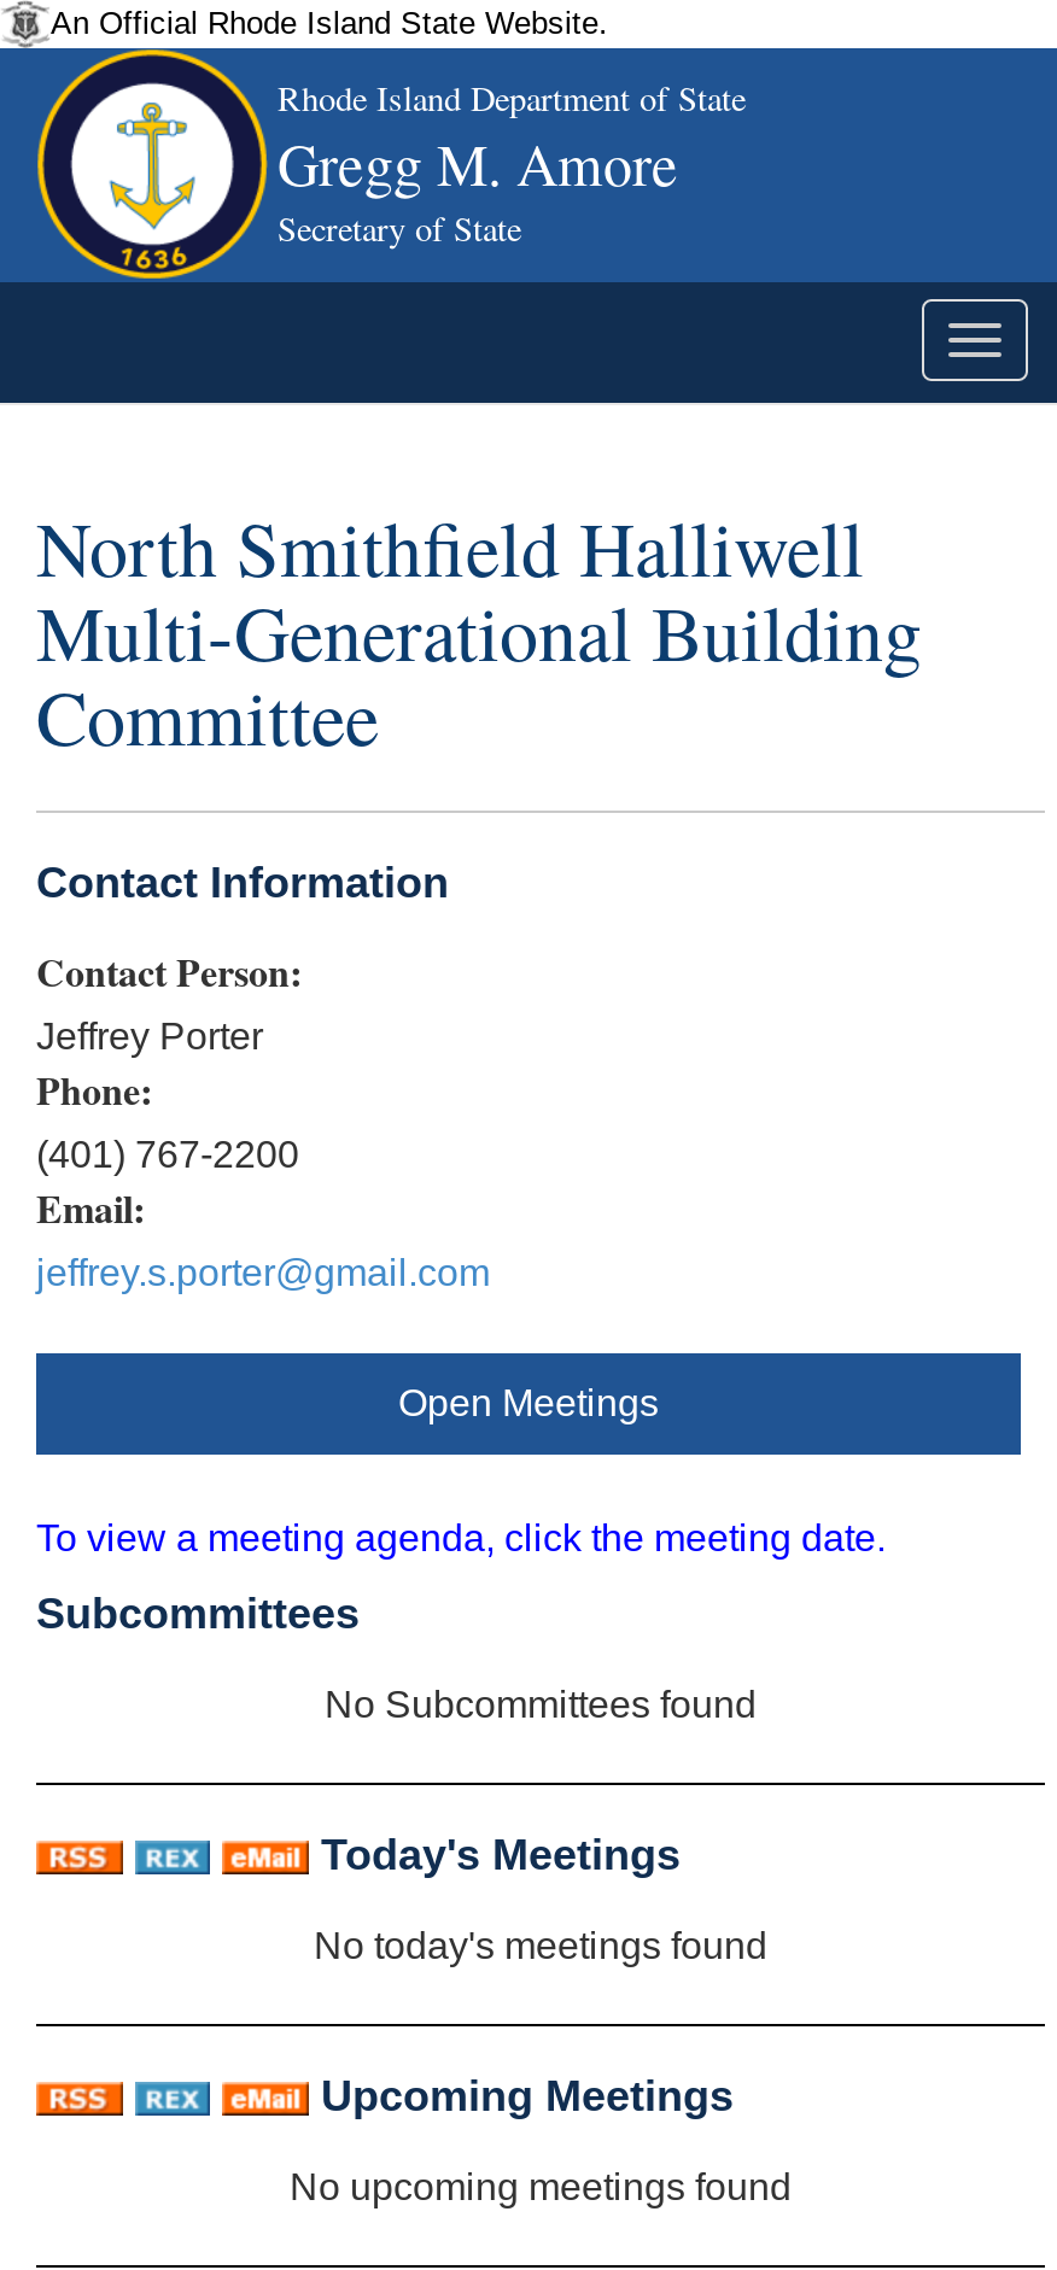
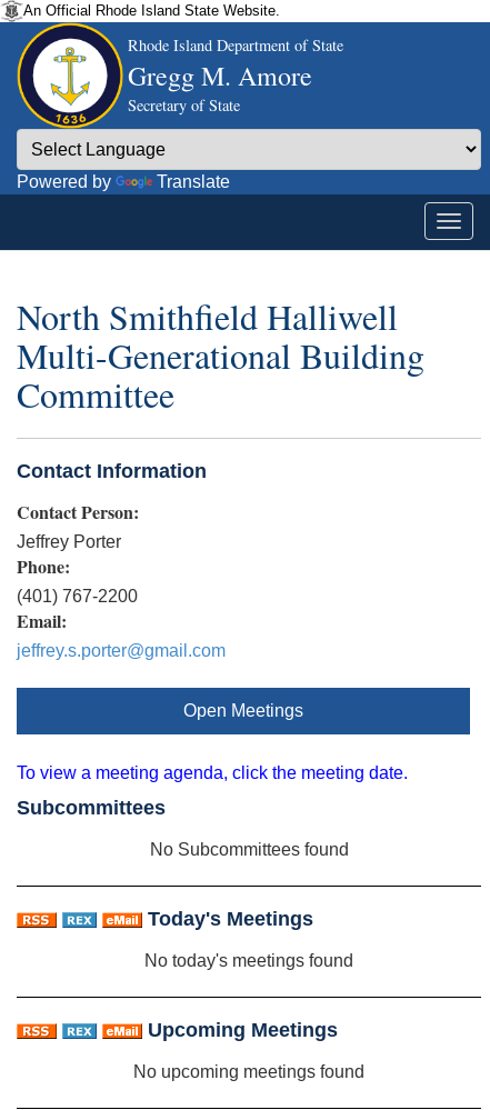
none -> [17,172,230,191] Powered by | Translate

